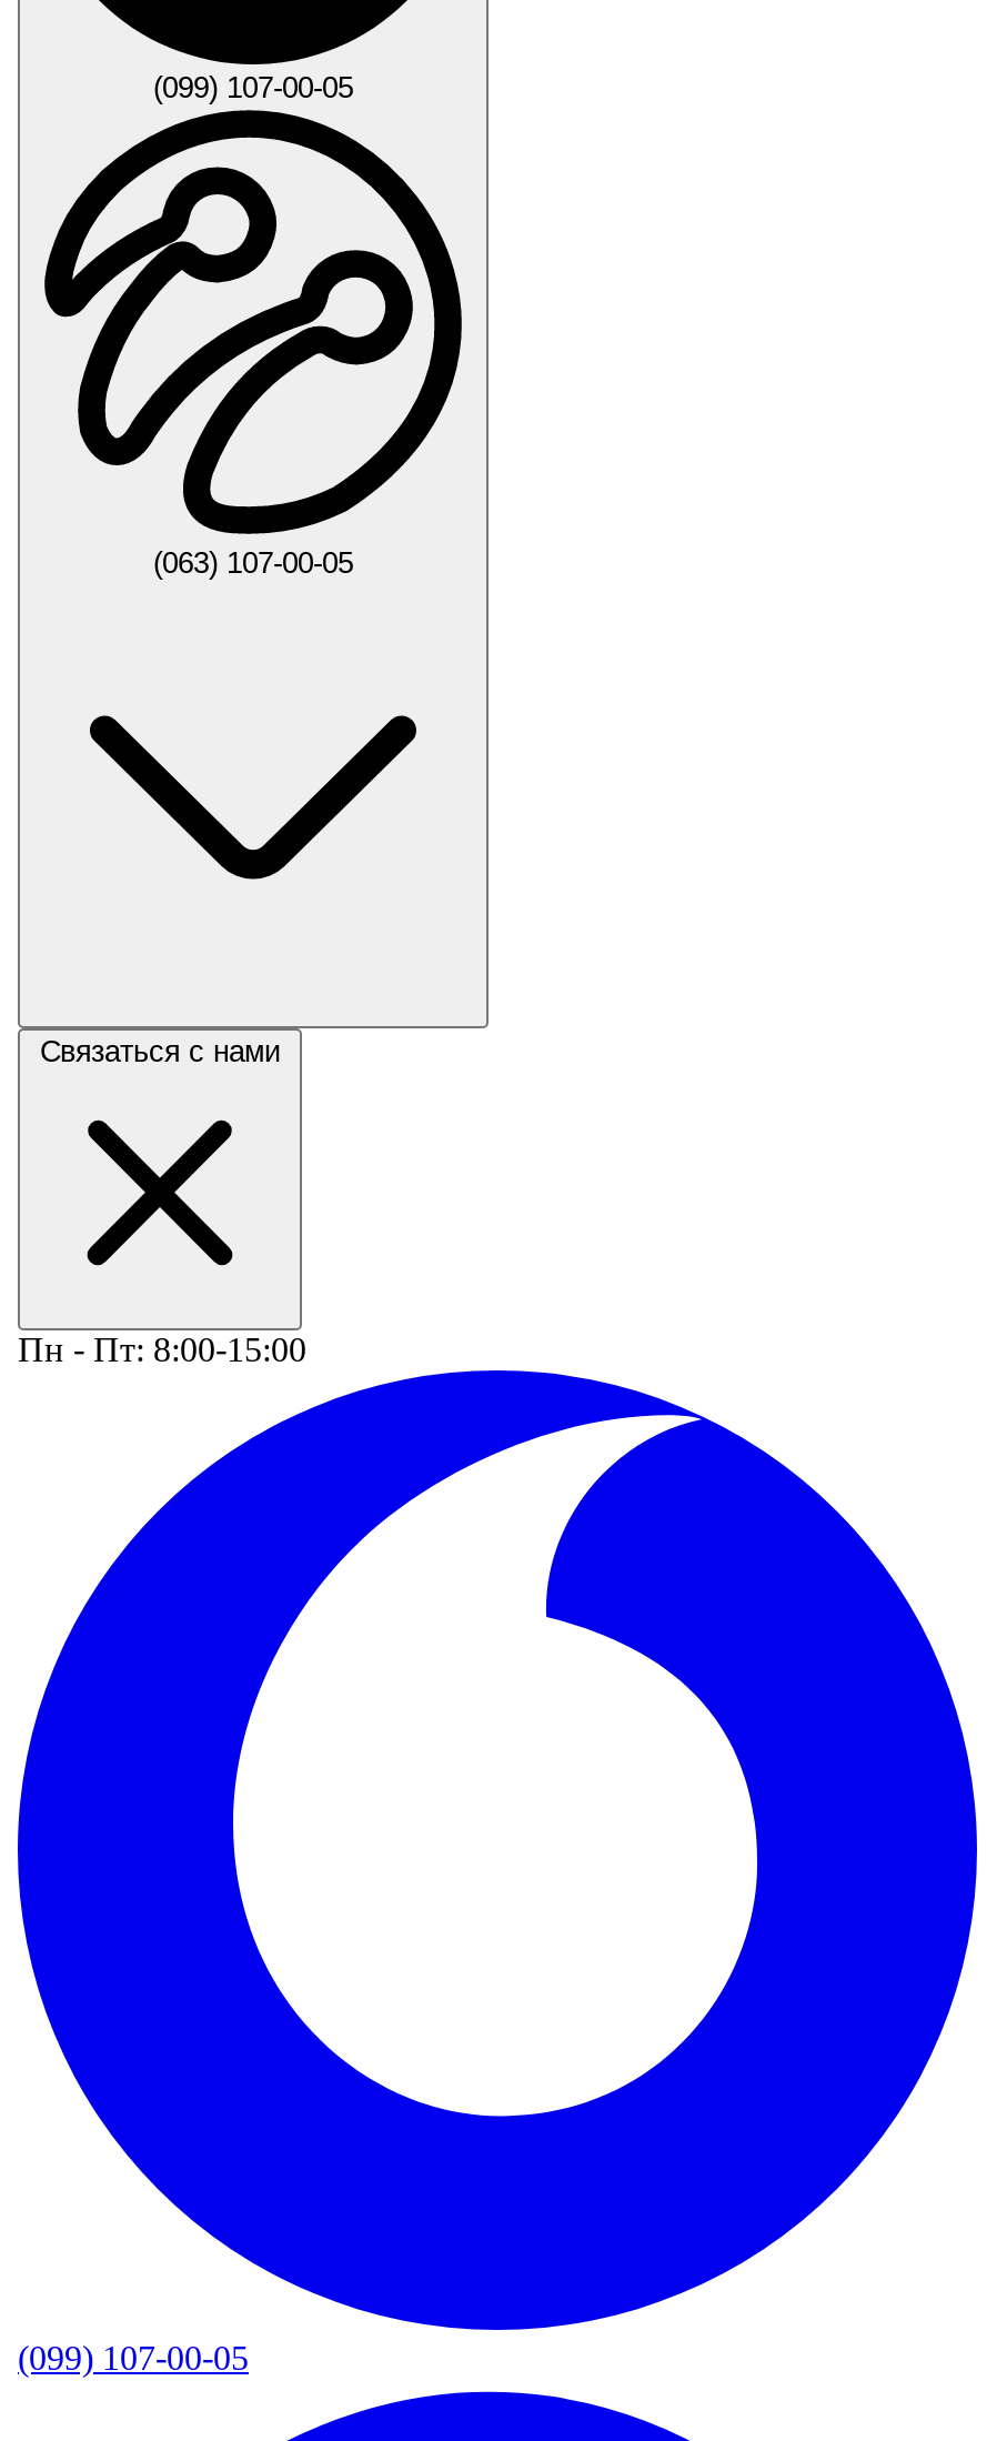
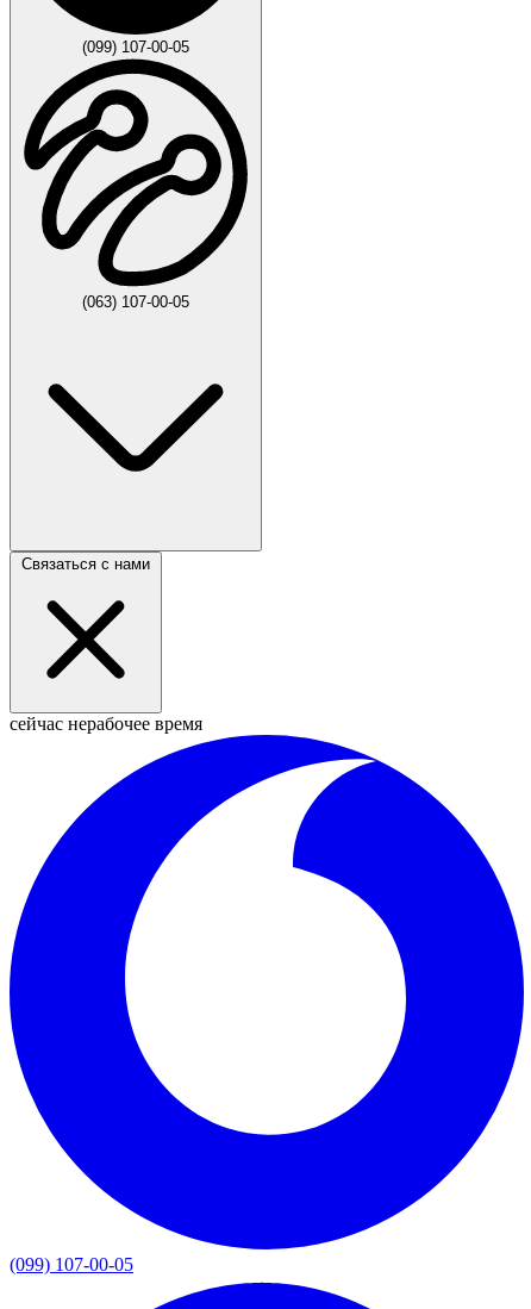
[18,1330,306,1368] Пн - Пт: 8:00-15:00 -> [10,713,202,734] сейчас нерабочее время

